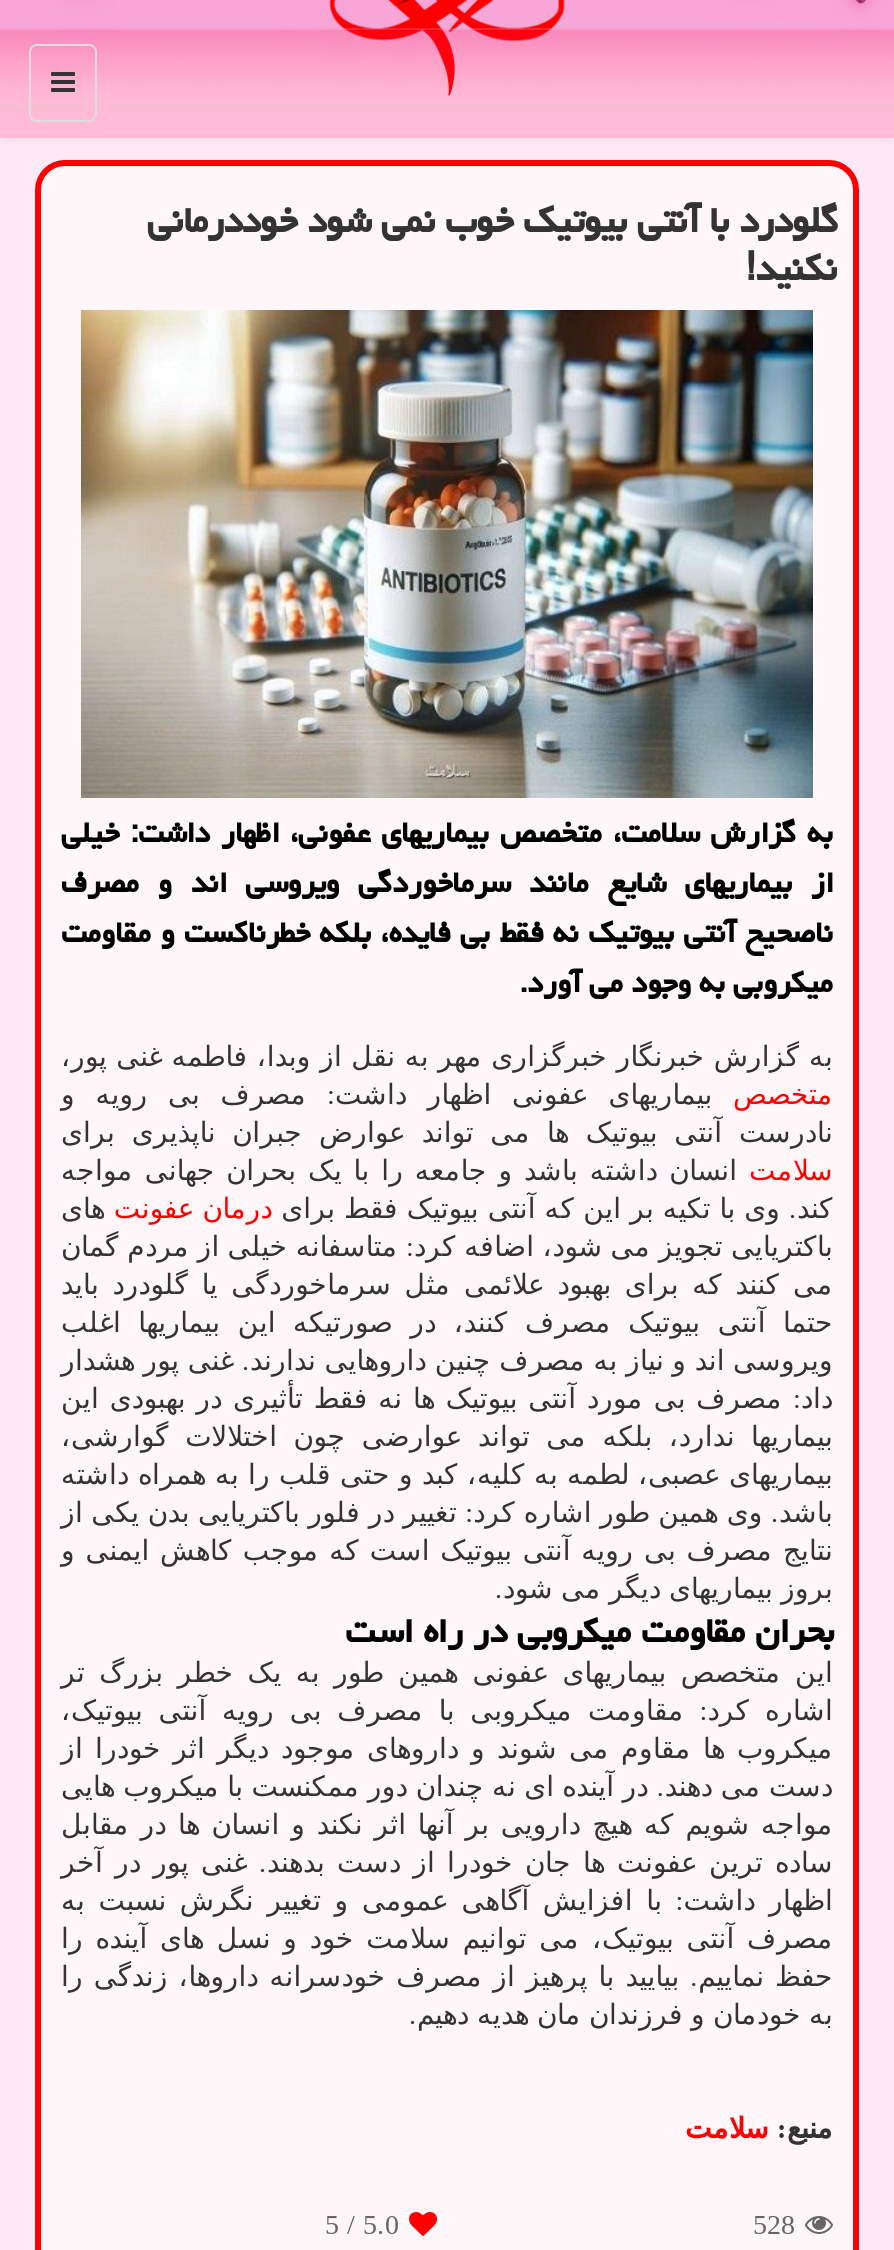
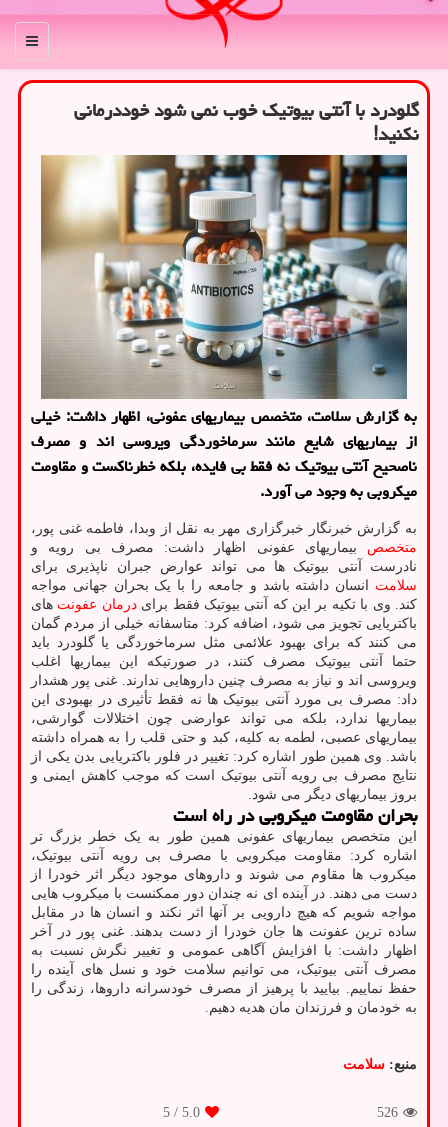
[753,2211,795,2241] 528 -> [377,1105,398,1120] 526

